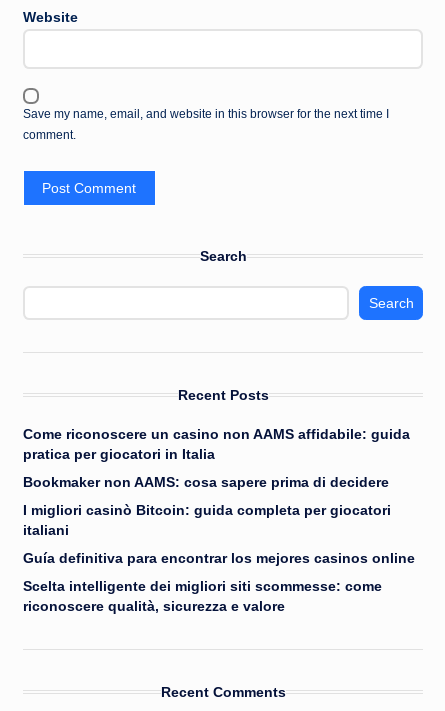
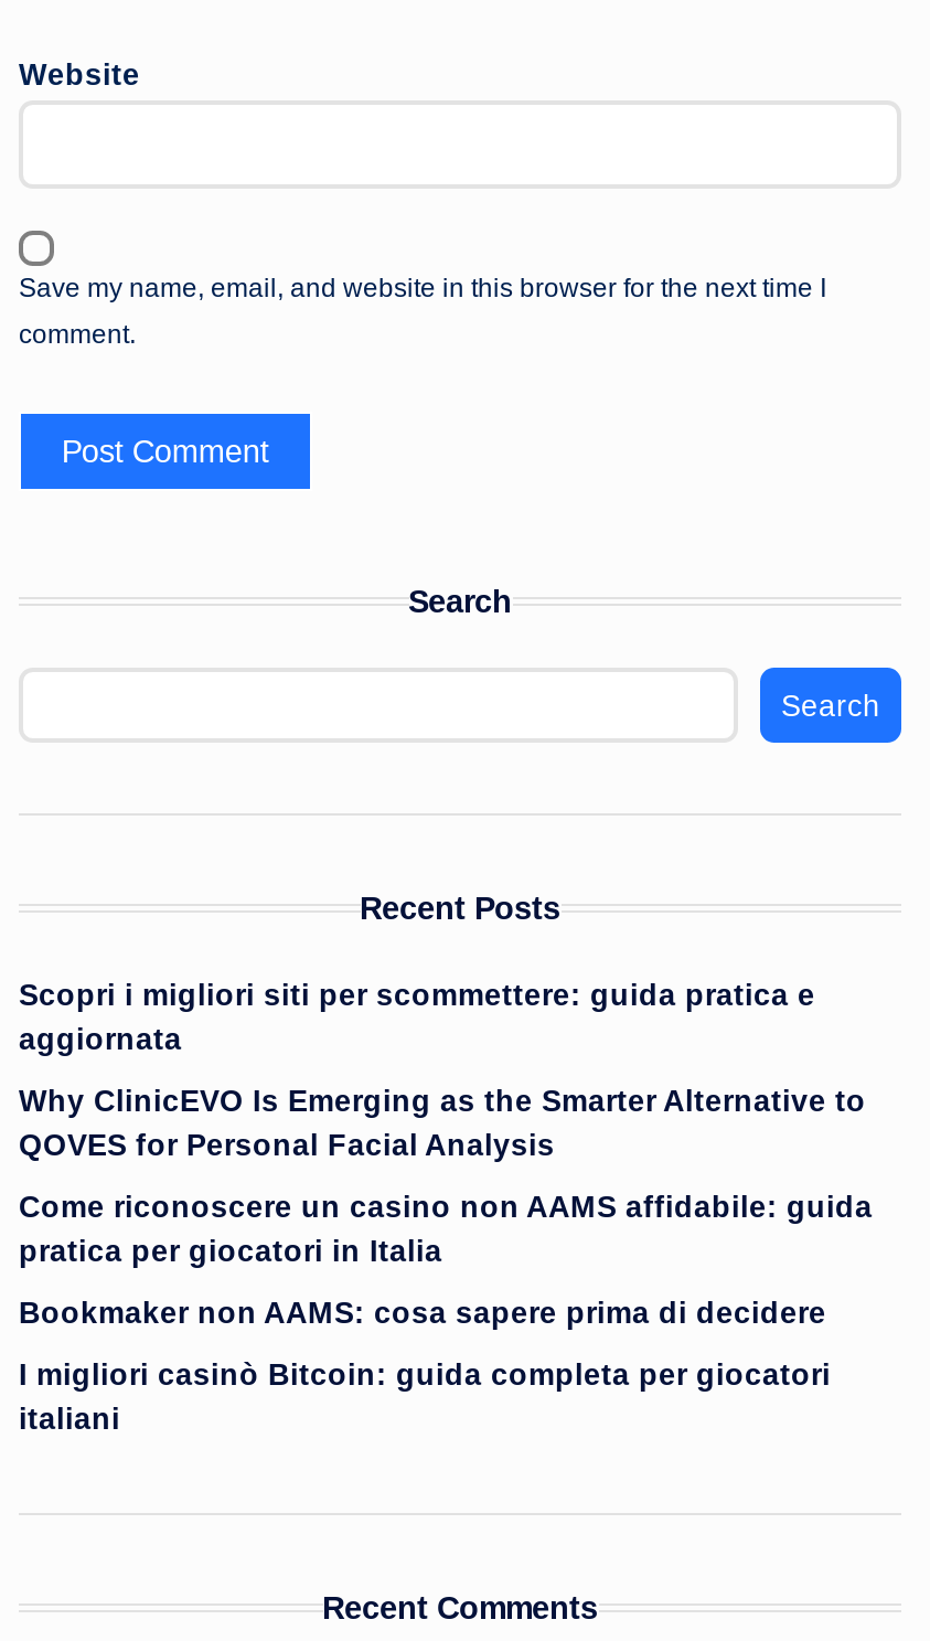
none -> [19,979,866,1162] Scopri i migliori siti per scommettere: guida pratica e | aggiornata | Why ClinicEVO Is Emerging as the Smarter Alternative to | QOVES for Personal Facial Analysis
moved [23,427,410,538] -> [19,1191,873,1436]: Come riconoscere un casino non AAMS affidabile: guida | pratica per giocatori in Italia | Bookmaker non AAMS: cosa sapere prima di decidere | I migliori casinò Bitcoin: guida completa per giocatori | italiani
[23,551,415,614] Guía definitiva para encontrar los mejores casinos online | Scelta intelligente dei migliori siti scommesse: come | riconoscere qualità, sicurezza e valore -> none

